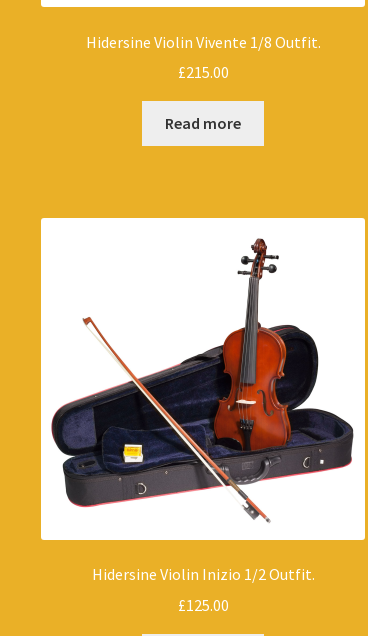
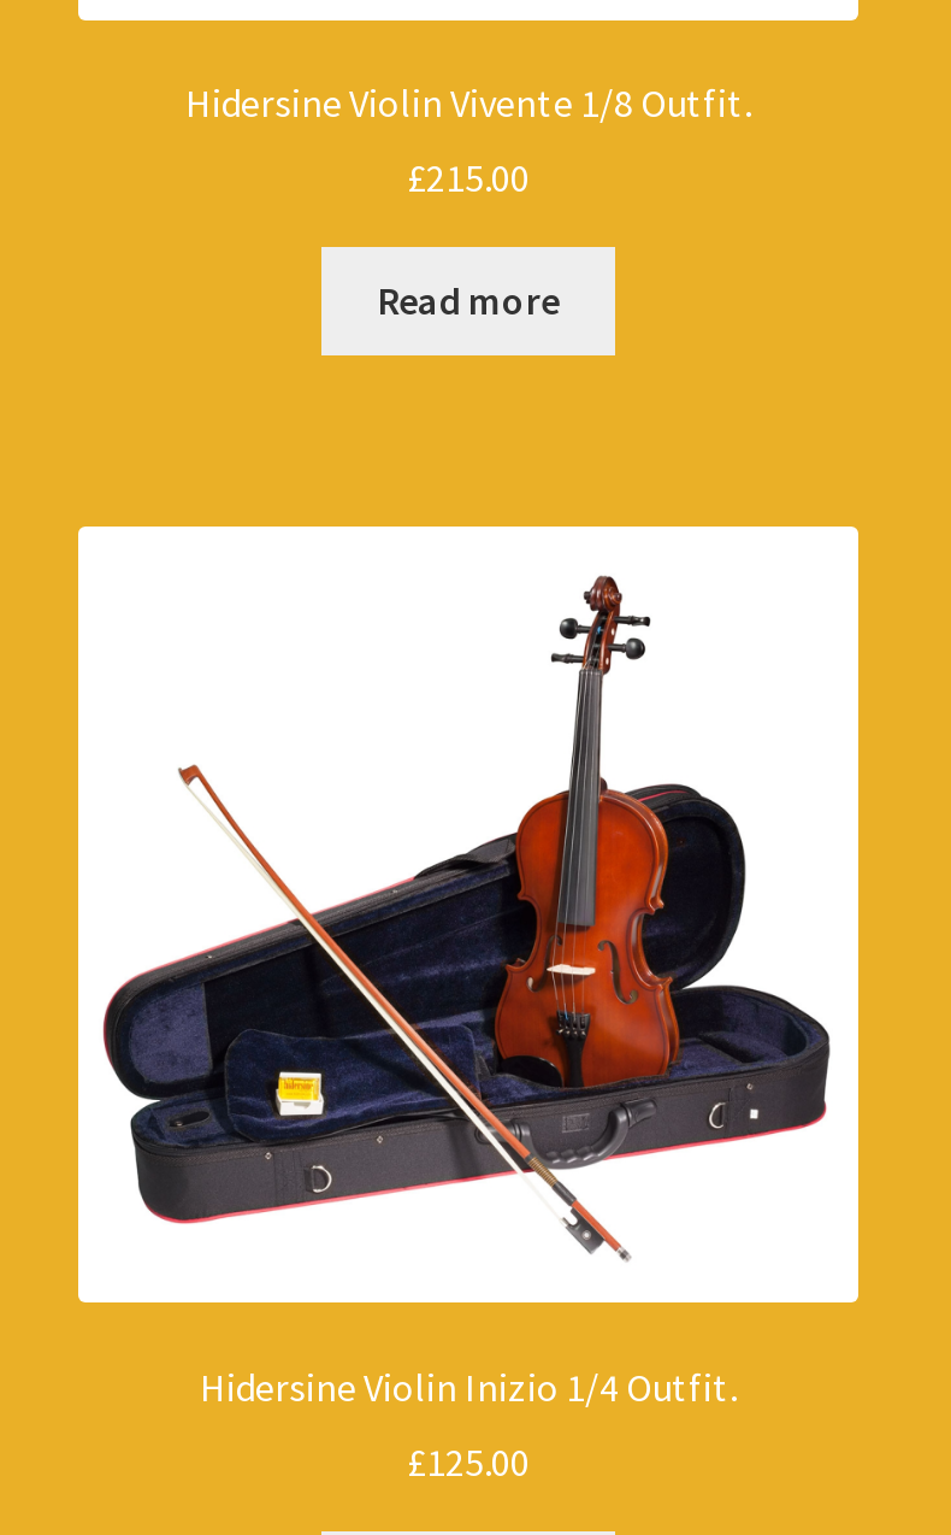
[91,564,314,584] Hidersine Violin Inizio 1/2 Outfit. -> [200,1363,737,1412] Hidersine Violin Inizio 1/4 Outfit.

